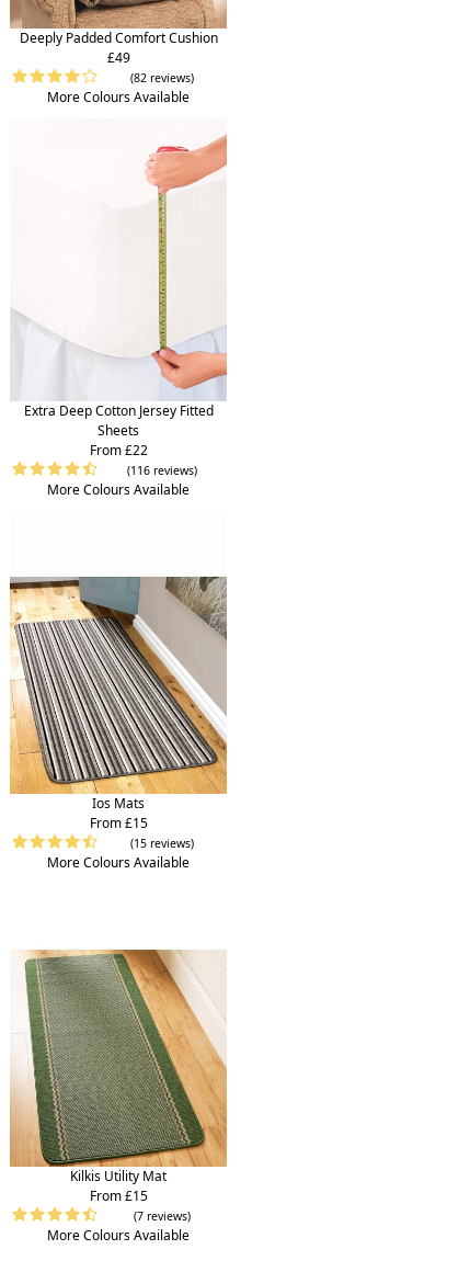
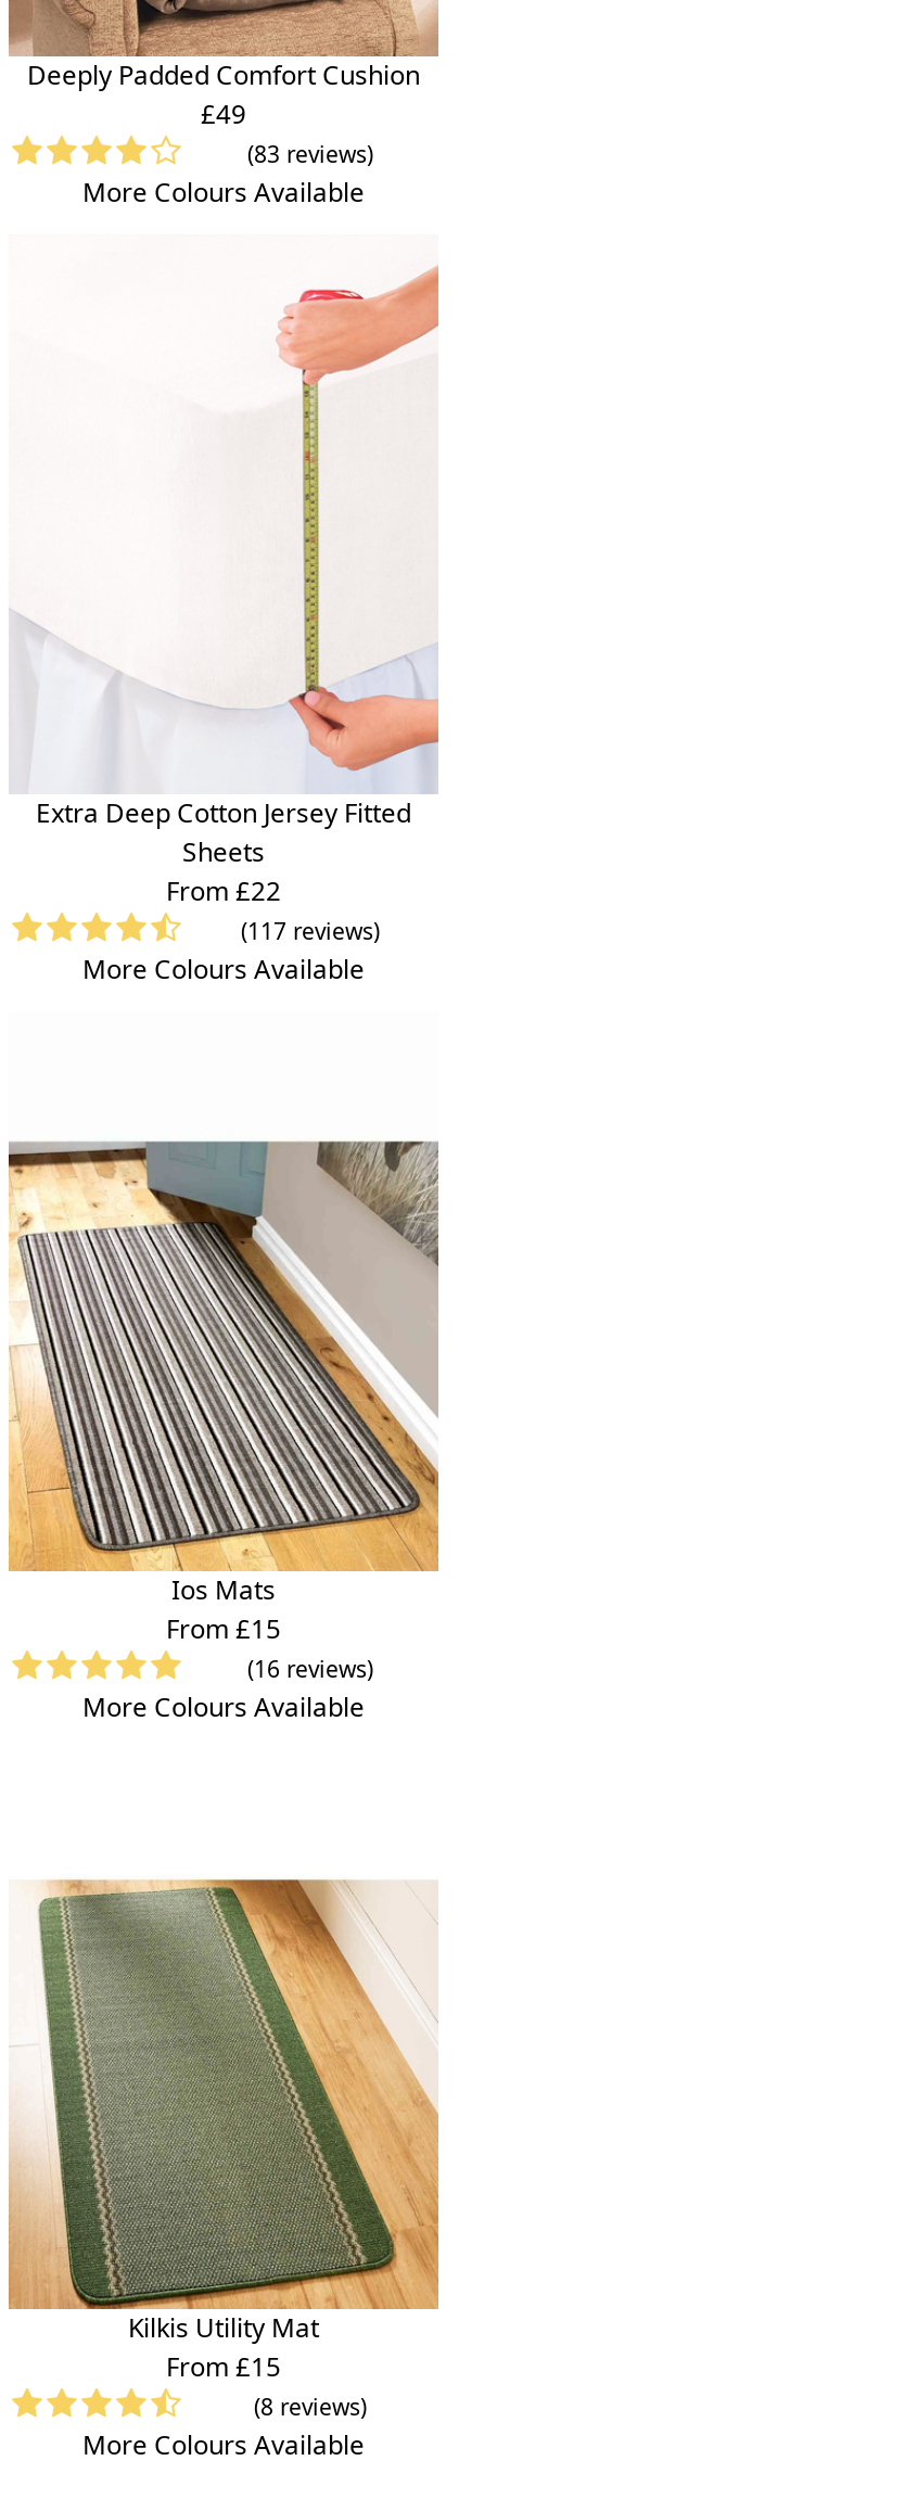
[130,70,194,85] (82 reviews) -> [247,139,373,169] (83 reviews)
[127,463,197,478] (116 reviews) -> [241,916,380,946] (117 reviews)
[130,836,194,851] (15 reviews) -> [247,1654,373,1685] (16 reviews)
[134,1209,191,1224] (7 reviews) -> [254,2393,367,2423] (8 reviews)

